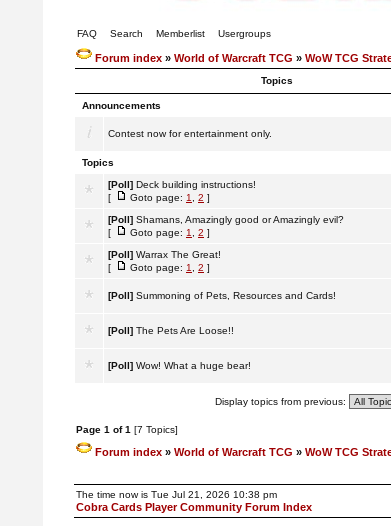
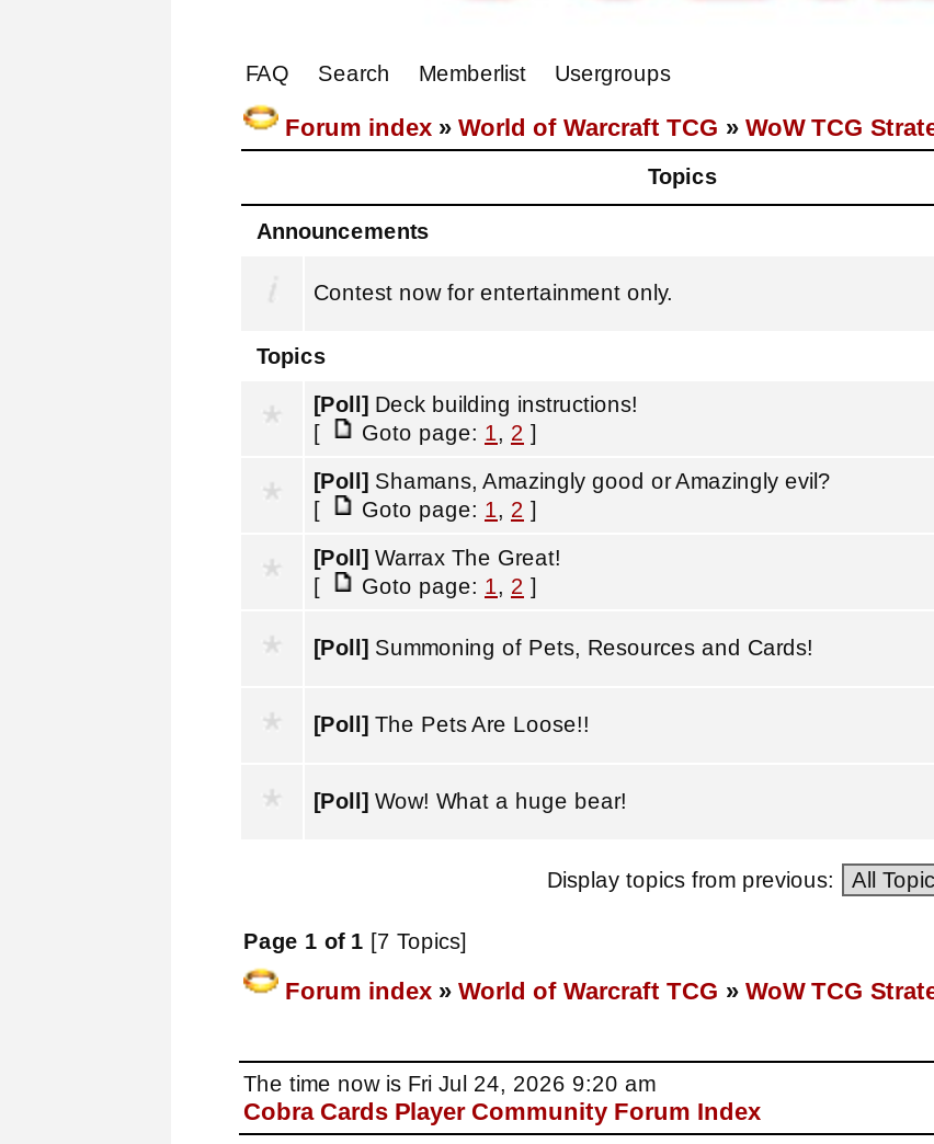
[76,489,277,500] The time now is Tue Jul 21, 2026 10:38 pm -> [243,1072,656,1096] The time now is Fri Jul 24, 2026 9:20 am

